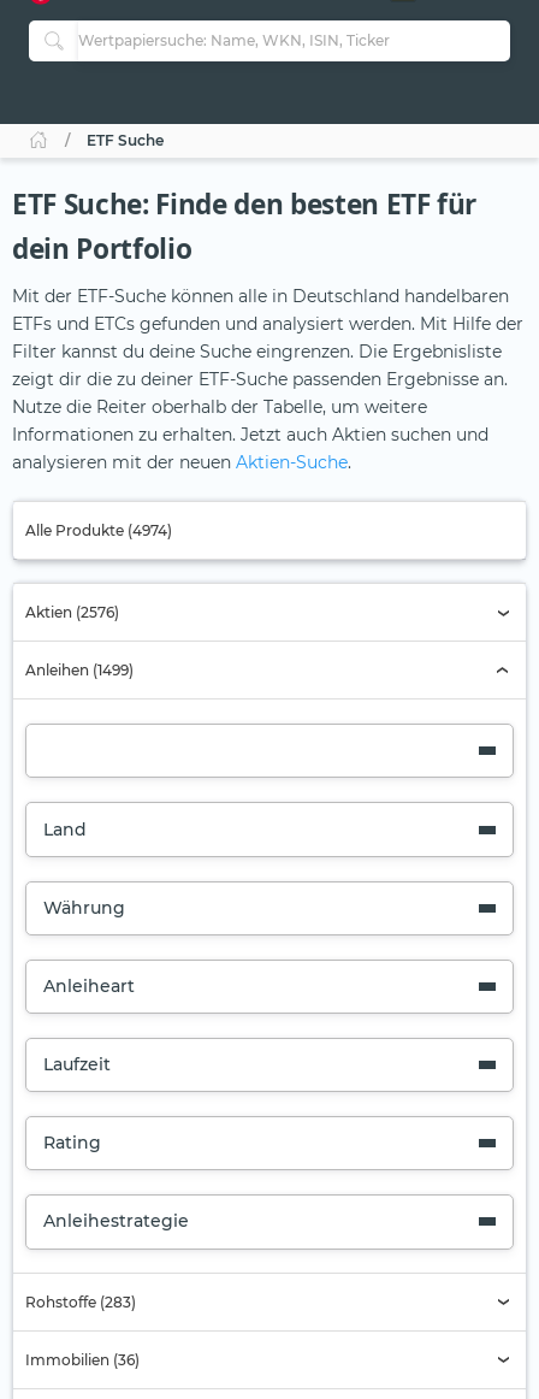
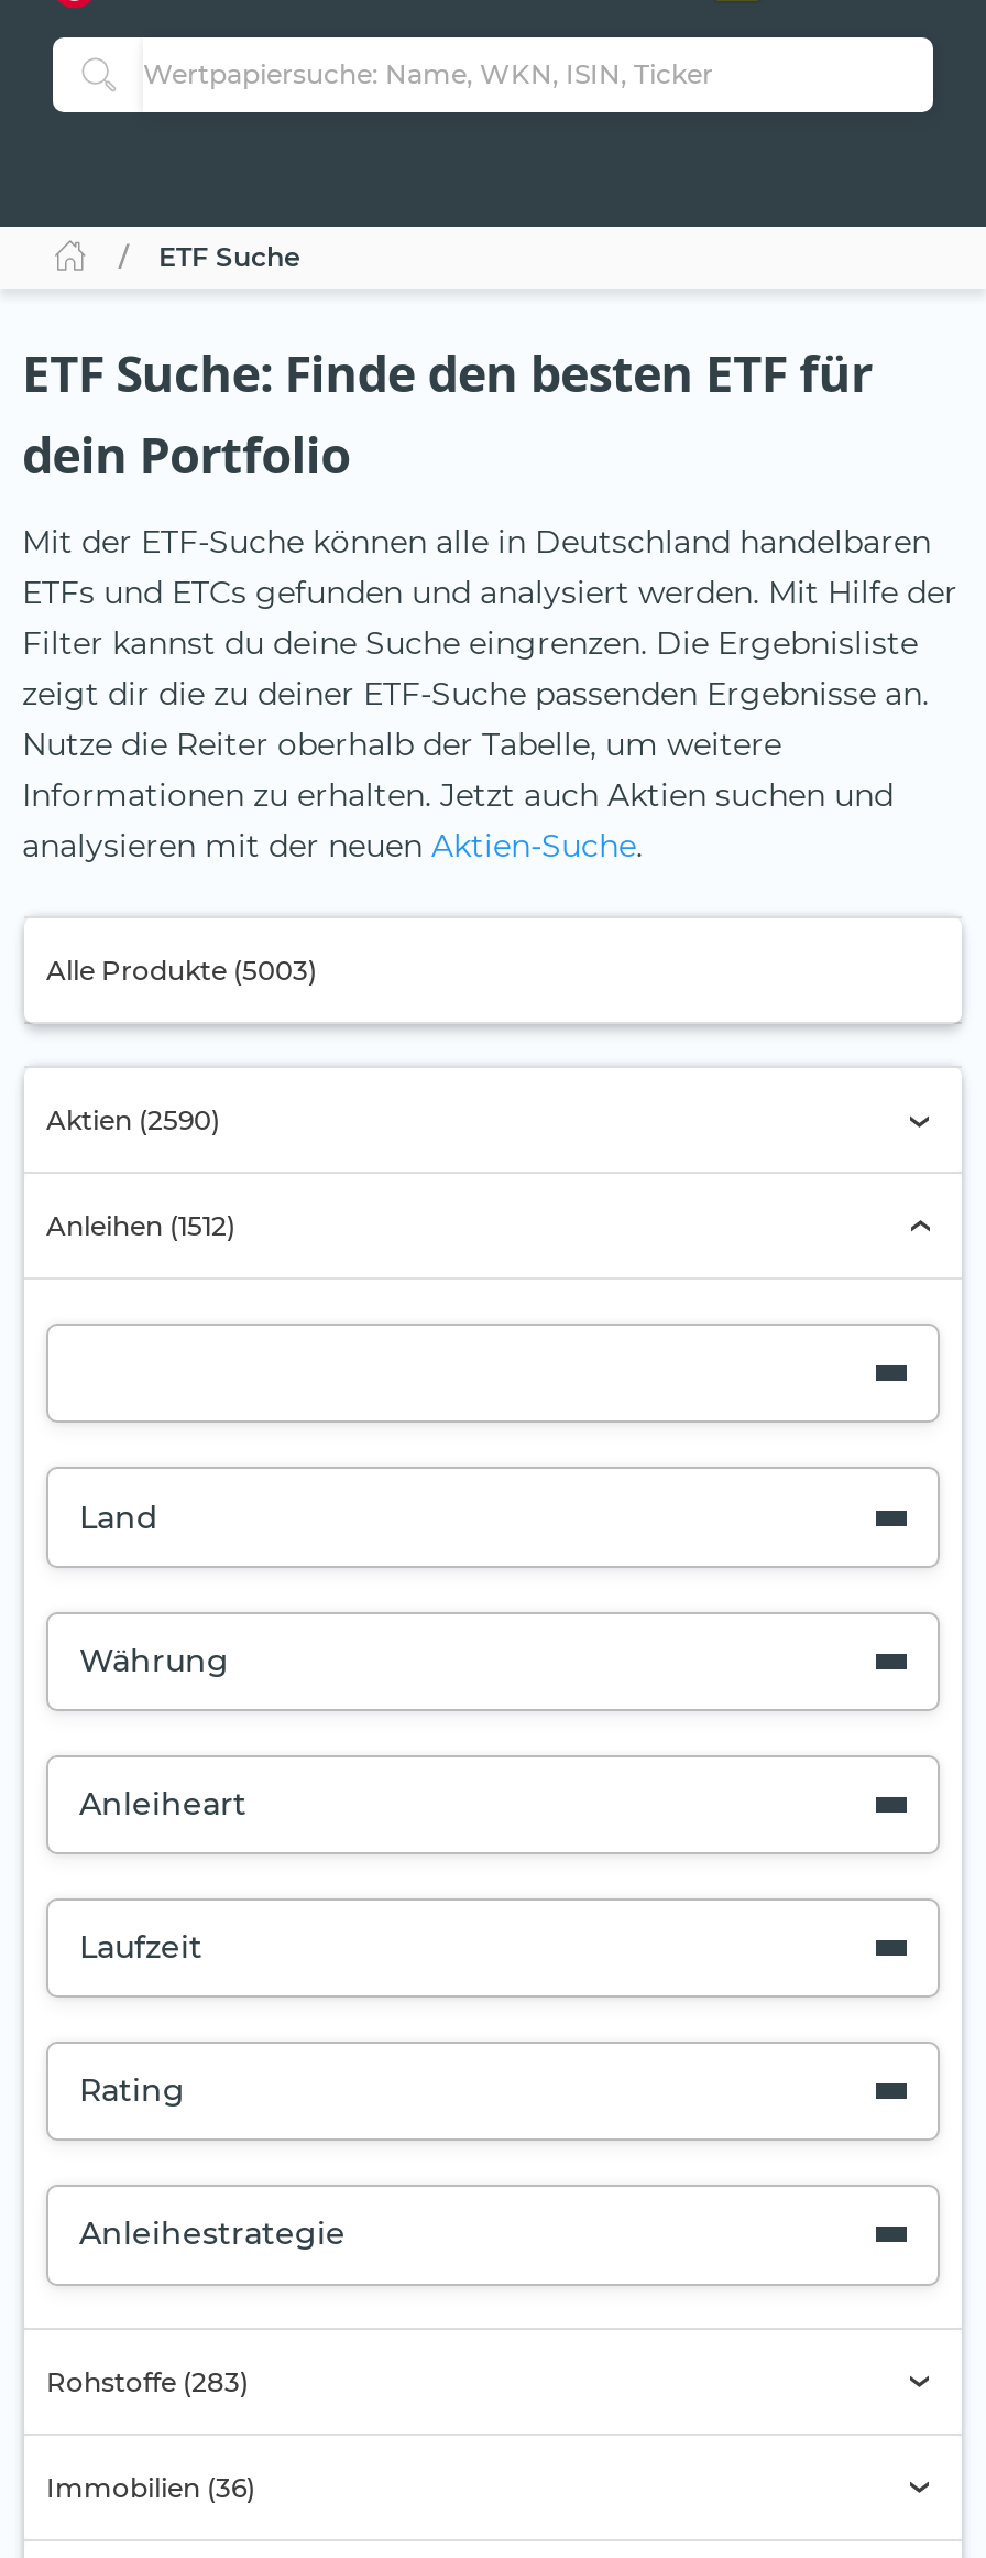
[25,522,172,540] Alle Produkte (4974) -> [46,954,317,987] Alle Produkte (5003)
[25,603,119,621] Aktien (2576) -> [46,1104,220,1137] Aktien (2590)
[25,661,134,679] Anleihen (1499) -> [46,1210,235,1243] Anleihen (1512)

